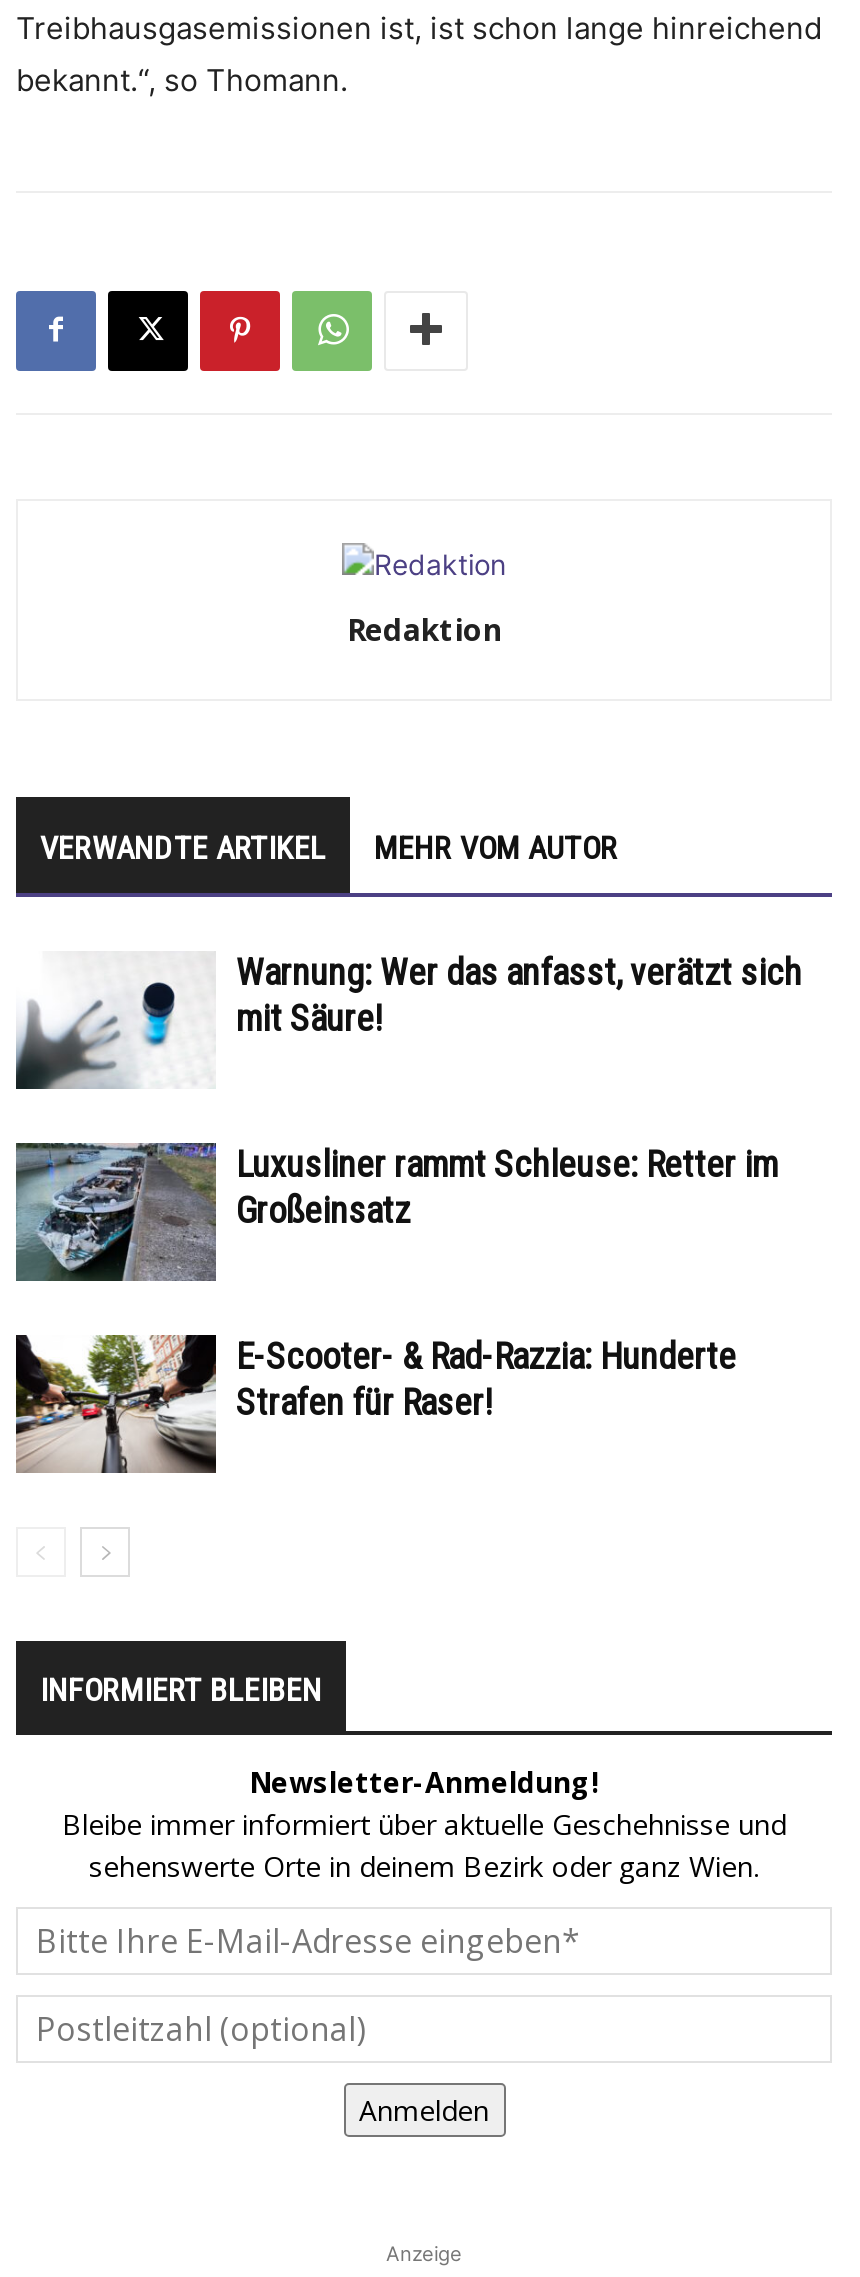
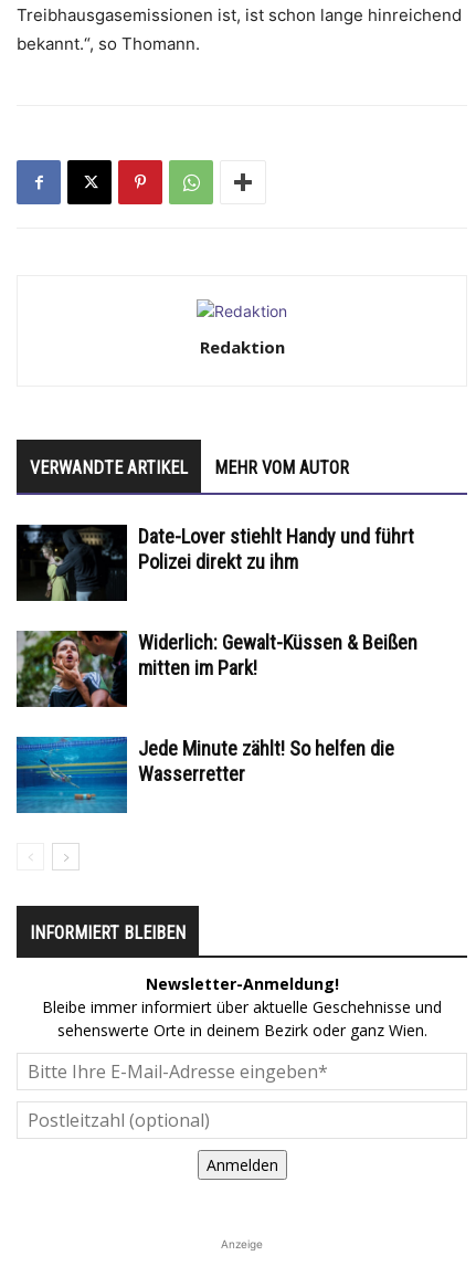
[14,950,802,1092] [image] | Warnung: Wer das anfasst, verätzt sich | mit Säure! -> [15,524,414,602] [image] | Date-Lover stiehlt Handy und führt | Polizei direkt zu ihm
[14,1142,778,1284] [image] | Luxusliner rammt Schleuse: Retter im | Großeinsatz -> [17,630,417,708] [image] | Widerlich: Gewalt-Küssen & Beißen | mitten im Park!
[14,1332,736,1476] [image] | E-Scooter- & Rad-Razzia: Hunderte | Strafen für Raser! -> [15,736,394,814] [image] | Jede Minute zählt! So helfen die | Wasserretter

